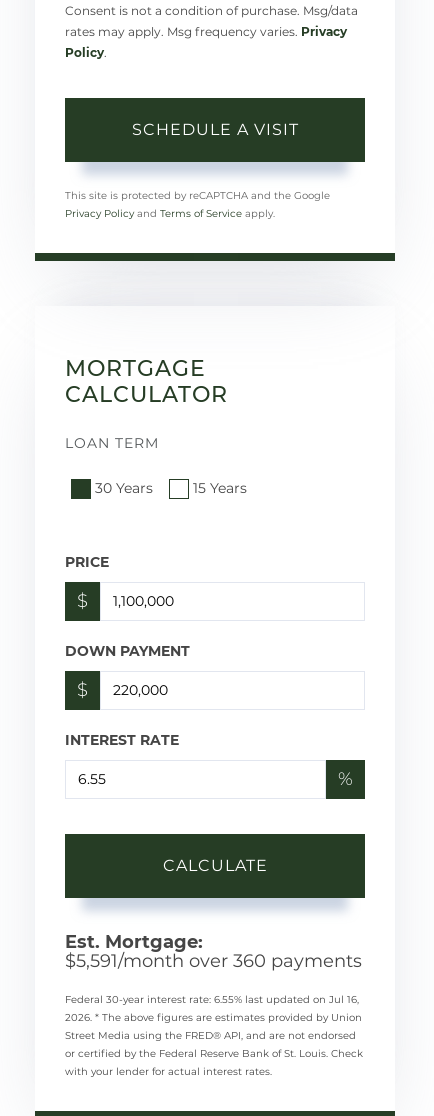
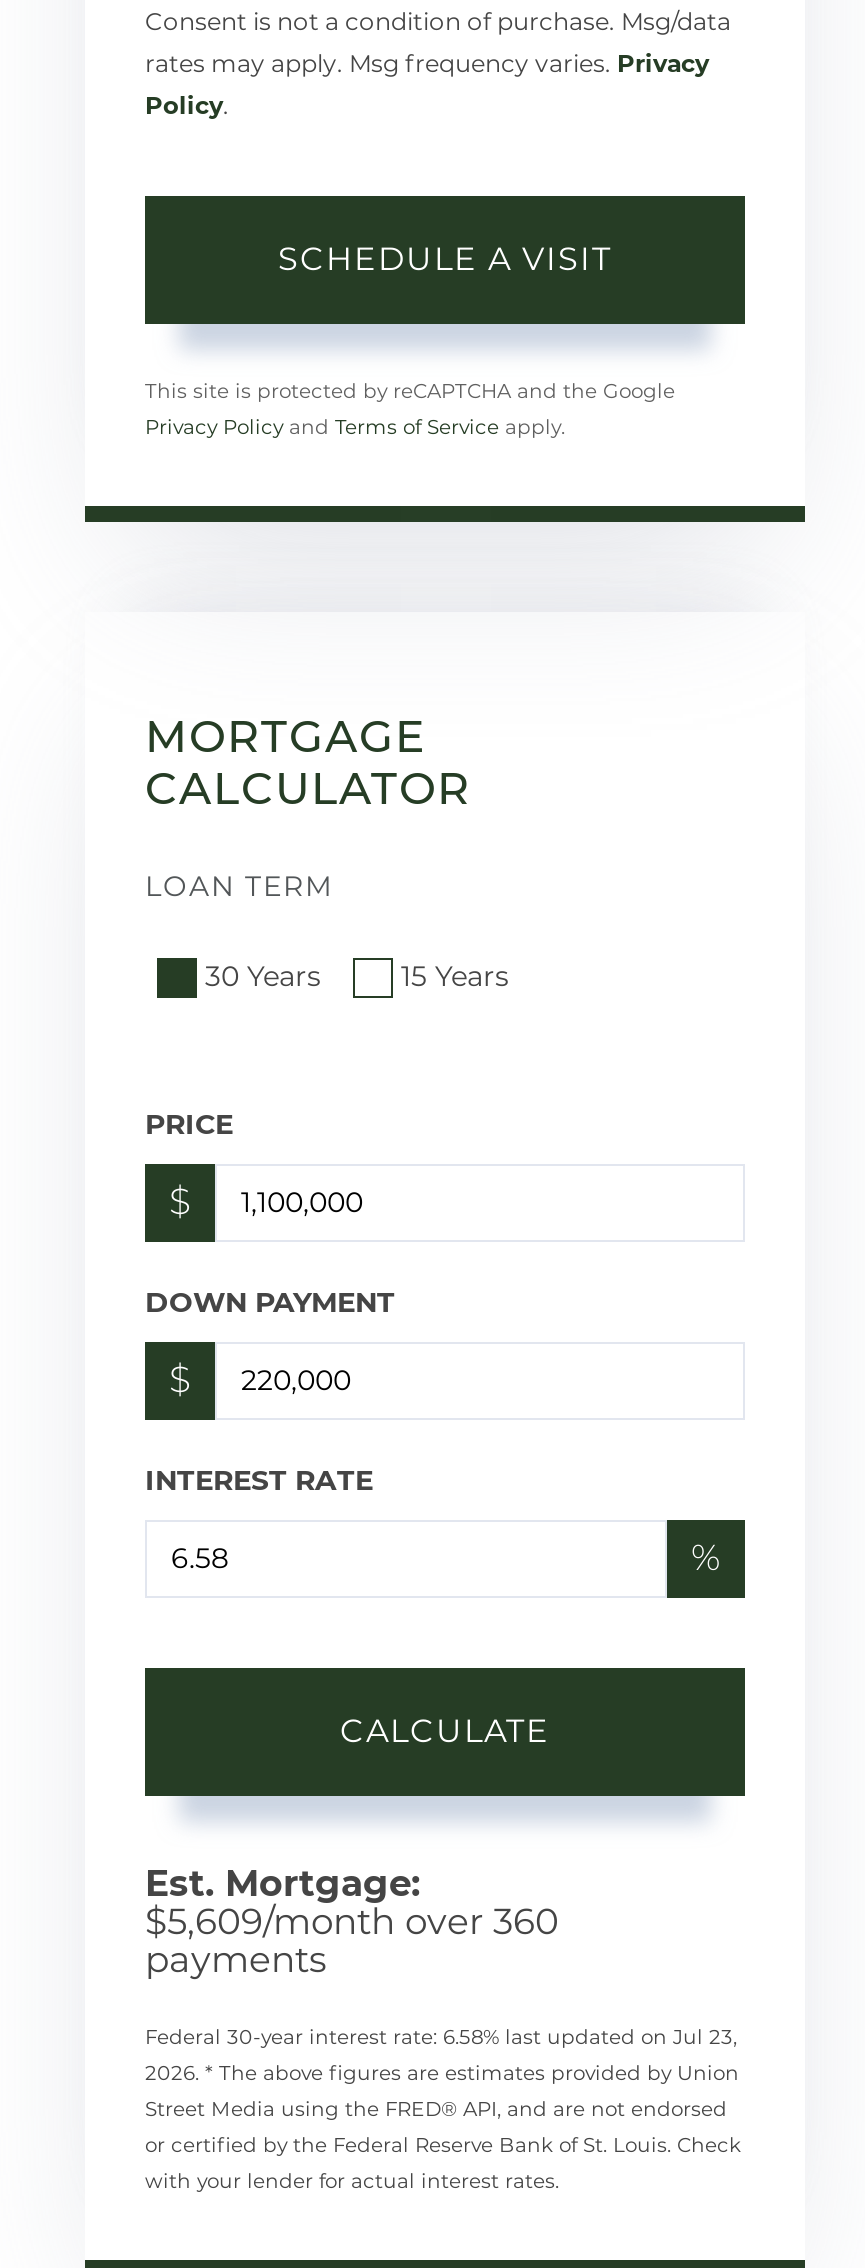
[65,950,362,972] $5,591/month over 360 payments -> [145,1900,559,1982] $5,609/month over 360 | payments
[65,993,359,1006] Federal 30-year interest rate: 6.55% last updated on Jul 16, -> [145,2024,737,2050] Federal 30-year interest rate: 6.58% last updated on Jul 23,

